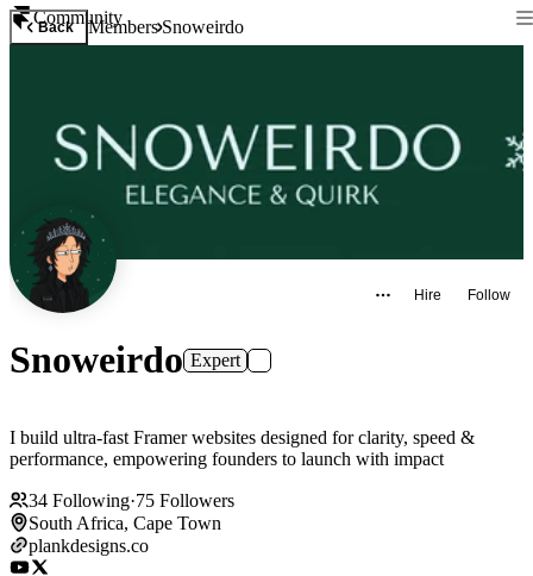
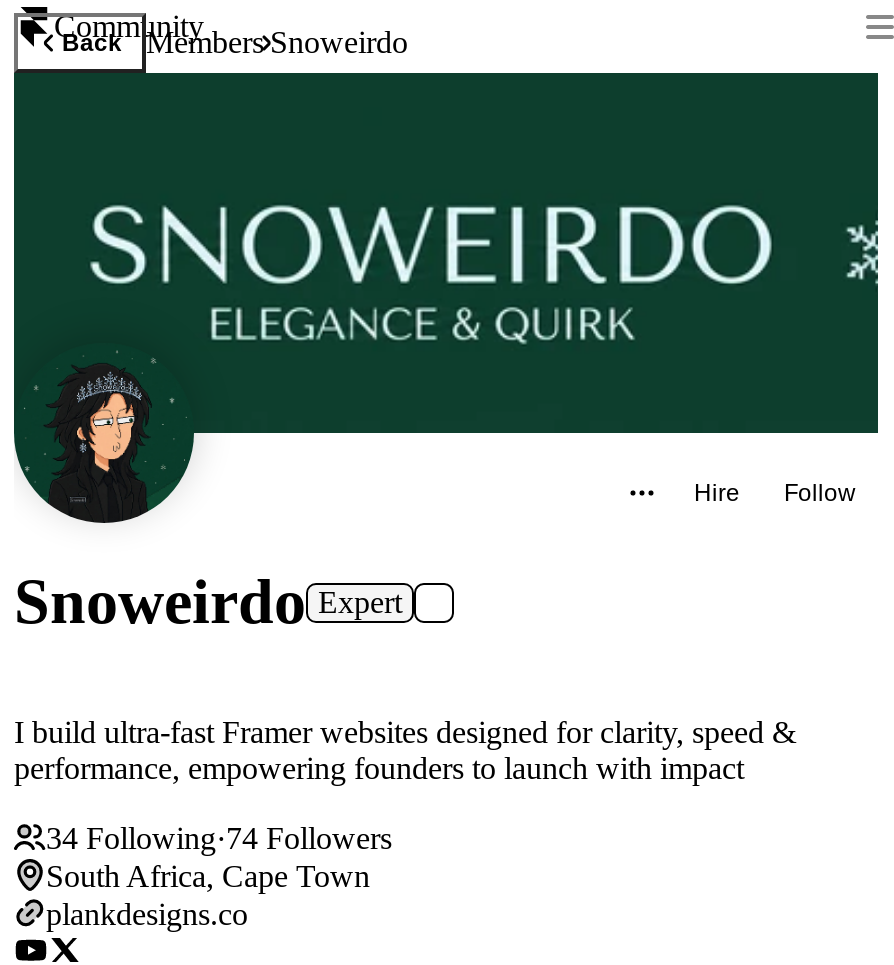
[29,490,234,510] 34 Following·75 Followers -> [46,821,392,855] 34 Following·74 Followers

